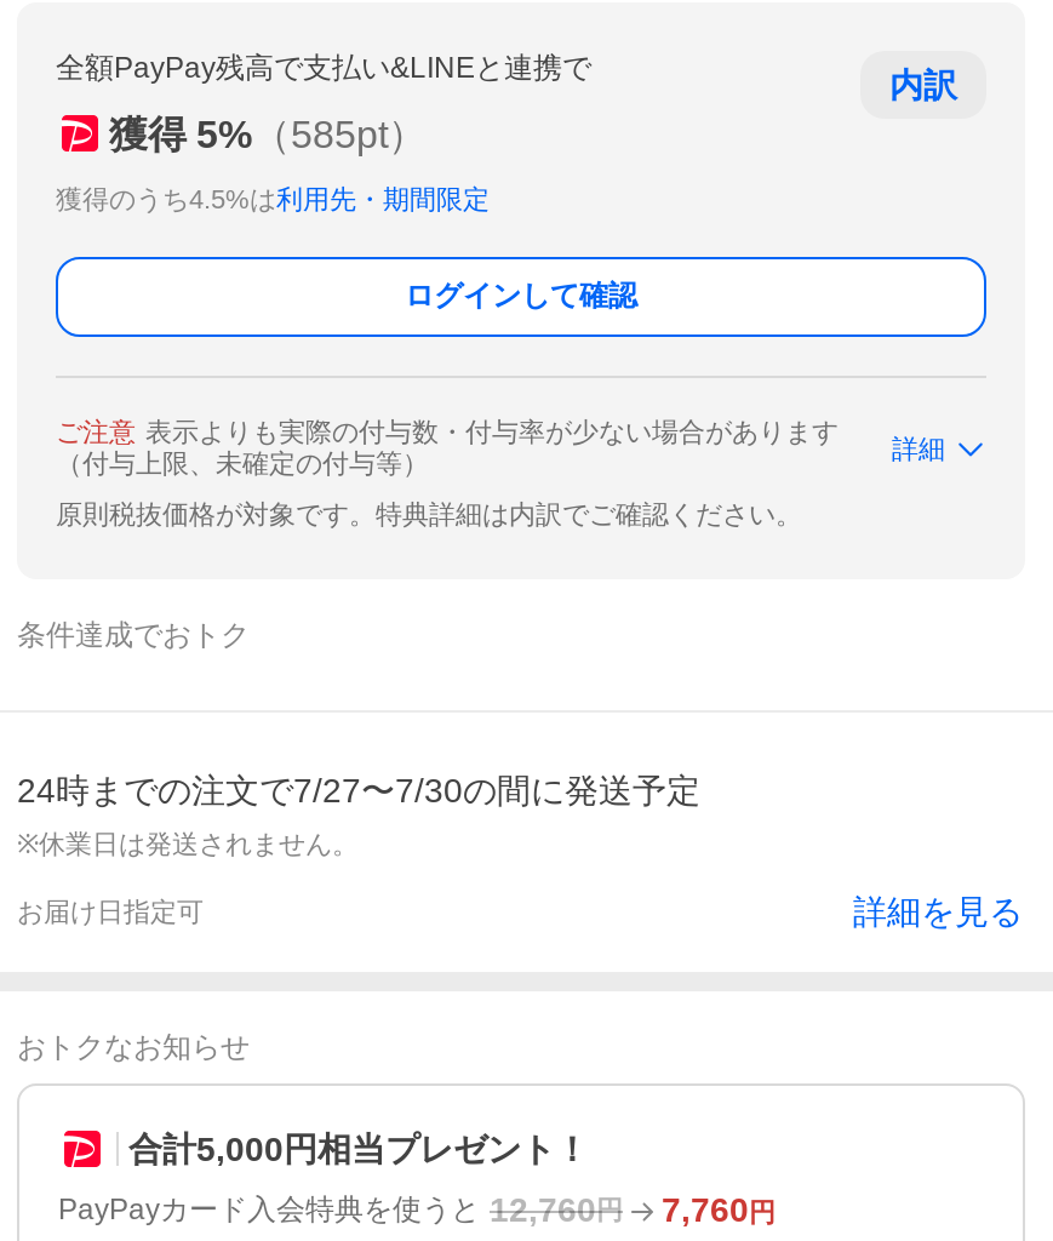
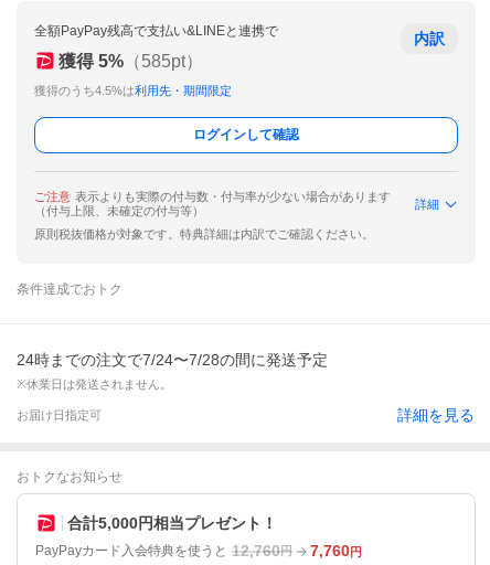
[17,771,700,810] 24時までの注文で7/27〜7/30の間に発送予定 -> [17,351,328,369] 24時までの注文で7/24〜7/28の間に発送予定

